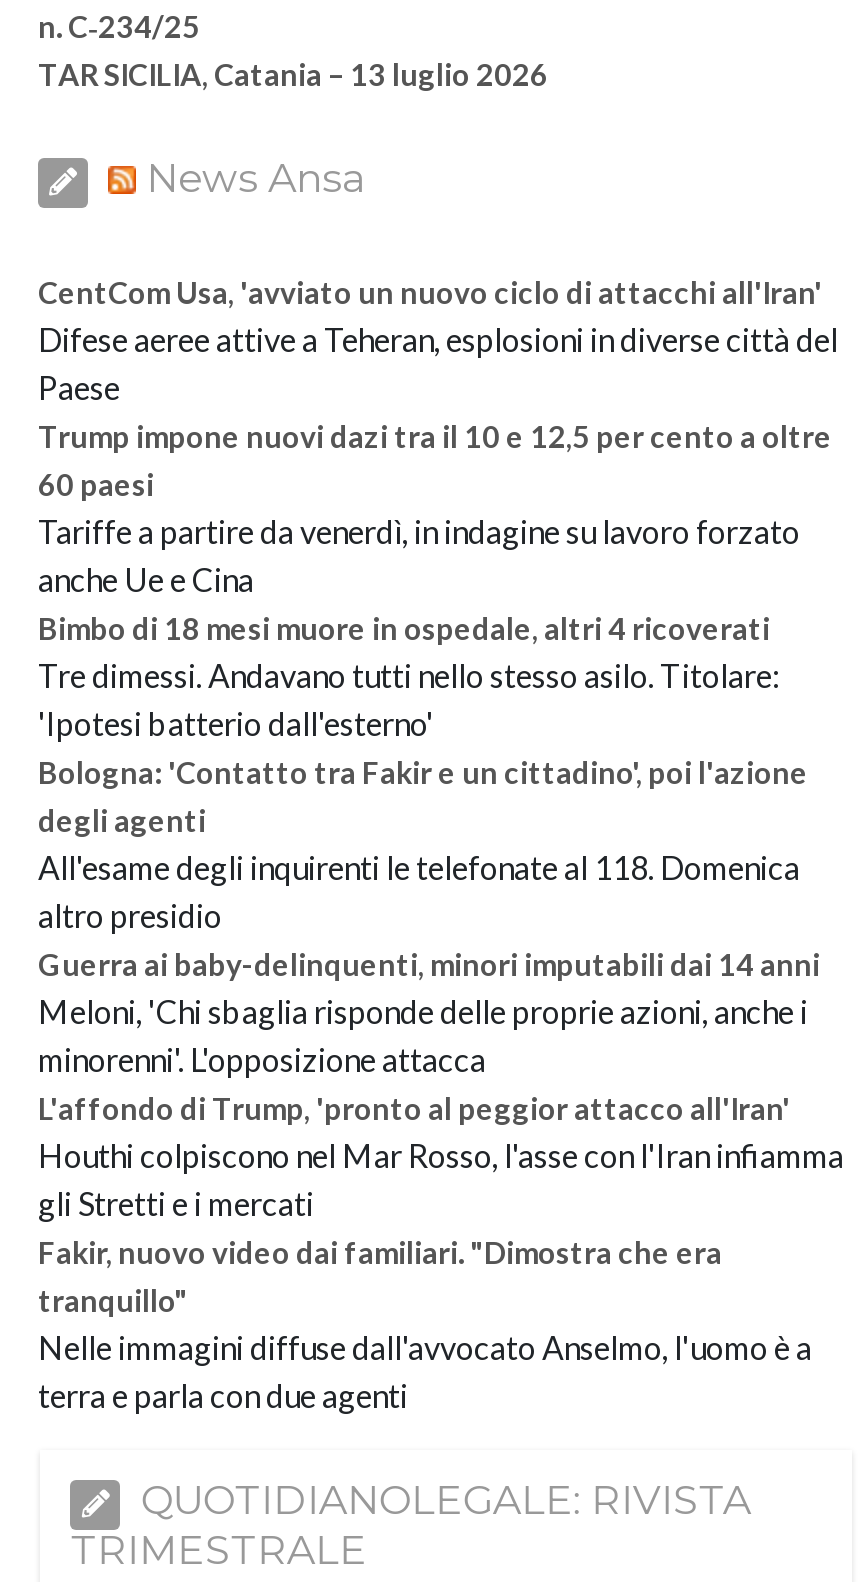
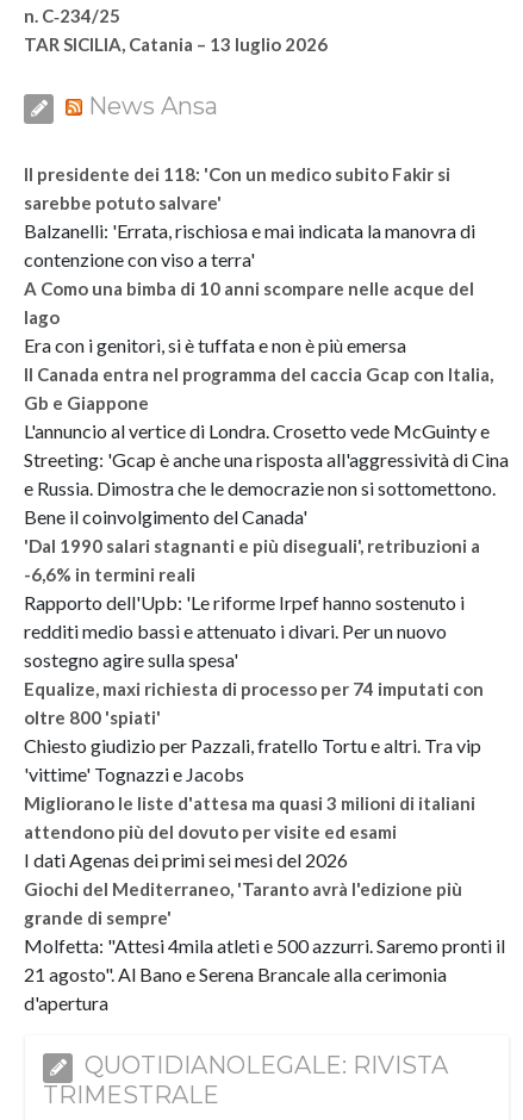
[38,273,844,1413] CentCom Usa, 'avviato un nuovo ciclo di attacchi all'Iran' | Difese aeree attive a Teheran, esplosioni in diverse città del | Paese | Trump impone nuovi dazi tra il 10 e 12,5 per cento a oltre | 60 paesi | Tariffe a partire da venerdì, in indagine su lavoro forzato | anche Ue e Cina | Bimbo di 18 mesi muore in ospedale, altri 4 ricoverati | Tre dimessi. Andavano tutti nello stesso asilo. Titolare: | 'Ipotesi batterio dall'esterno' | Bologna: 'Contatto tra Fakir e un cittadino', poi l'azione | degli agenti | All'esame degli inquirenti le telefonate al 118. Domenica | altro presidio | Guerra ai baby-delinquenti, minori imputabili dai 14 anni | Meloni, 'Chi sbaglia risponde delle proprie azioni, anche i | minorenni'. L'opposizione attacca | L'affondo di Trump, 'pronto al peggior attacco all'Iran' | Houthi colpiscono nel Mar Rosso, l'asse con l'Iran infiamma | gli Stretti e i mercati | Fakir, nuovo video dai familiari. "Dimostra che era | tranquillo" | Nelle immagini diffuse dall'avvocato Anselmo, l'uomo è a | terra e parla con due agenti -> [24,163,509,1013] Il presidente dei 118: 'Con un medico subito Fakir si | sarebbe potuto salvare' | Balzanelli: 'Errata, rischiosa e mai indicata la manovra di | contenzione con viso a terra' | A Como una bimba di 10 anni scompare nelle acque del | lago | Era con i genitori, si è tuffata e non è più emersa | Il Canada entra nel programma del caccia Gcap con Italia, | Gb e Giappone | L'annuncio al vertice di Londra. Crosetto vede McGuinty e | Streeting: 'Gcap è anche una risposta all'aggressività di Cina | e Russia. Dimostra che le democrazie non si sottomettono. | Bene il coinvolgimento del Canada' | 'Dal 1990 salari stagnanti e più diseguali', retribuzioni a | -6,6% in termini reali | Rapporto dell'Upb: 'Le riforme Irpef hanno sostenuto i | redditi medio bassi e attenuato i divari. Per un nuovo | sostegno agire sulla spesa' | Equalize, maxi richiesta di processo per 74 imputati con | oltre 800 'spiati' | Chiesto giudizio per Pazzali, fratello Tortu e altri. Tra vip | 'vittime' Tognazzi e Jacobs | Migliorano le liste d'attesa ma quasi 3 milioni di italiani | attendono più del dovuto per visite ed esami | I dati Agenas dei primi sei mesi del 2026 | Giochi del Mediterraneo, 'Taranto avrà l'edizione più | grande di sempre' | Molfetta: "Attesi 4mila atleti e 500 azzurri. Saremo pronti il | 21 agosto". Al Bano e Serena Brancale alla cerimonia | d'apertura

